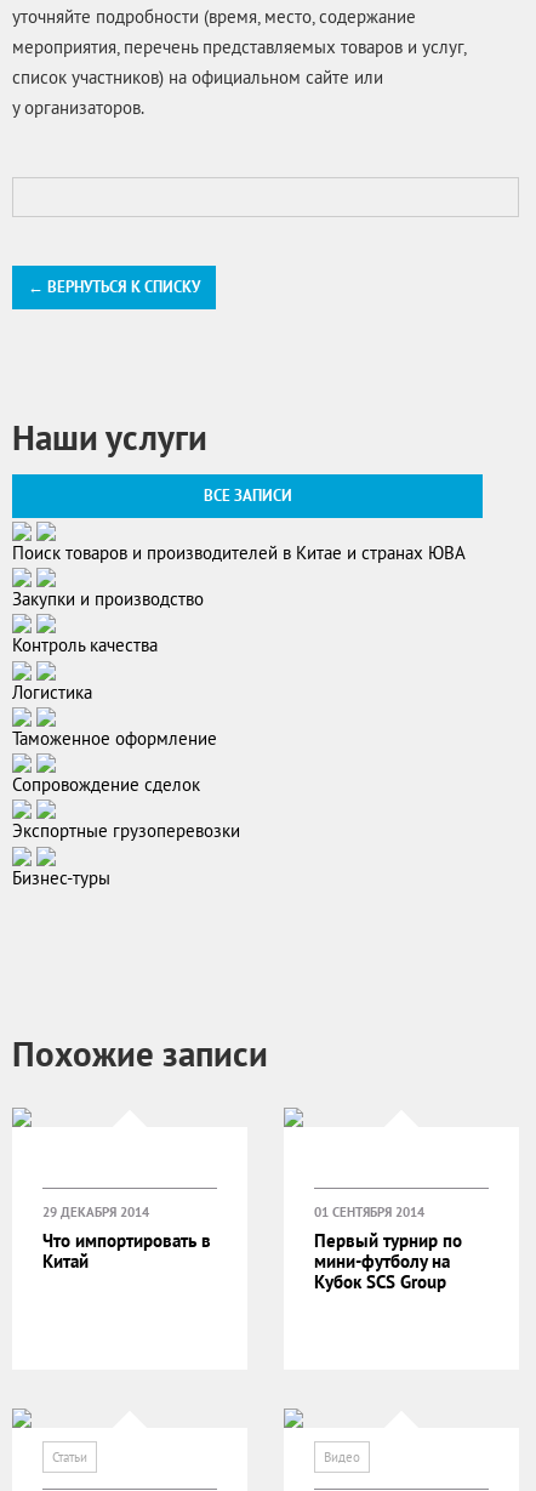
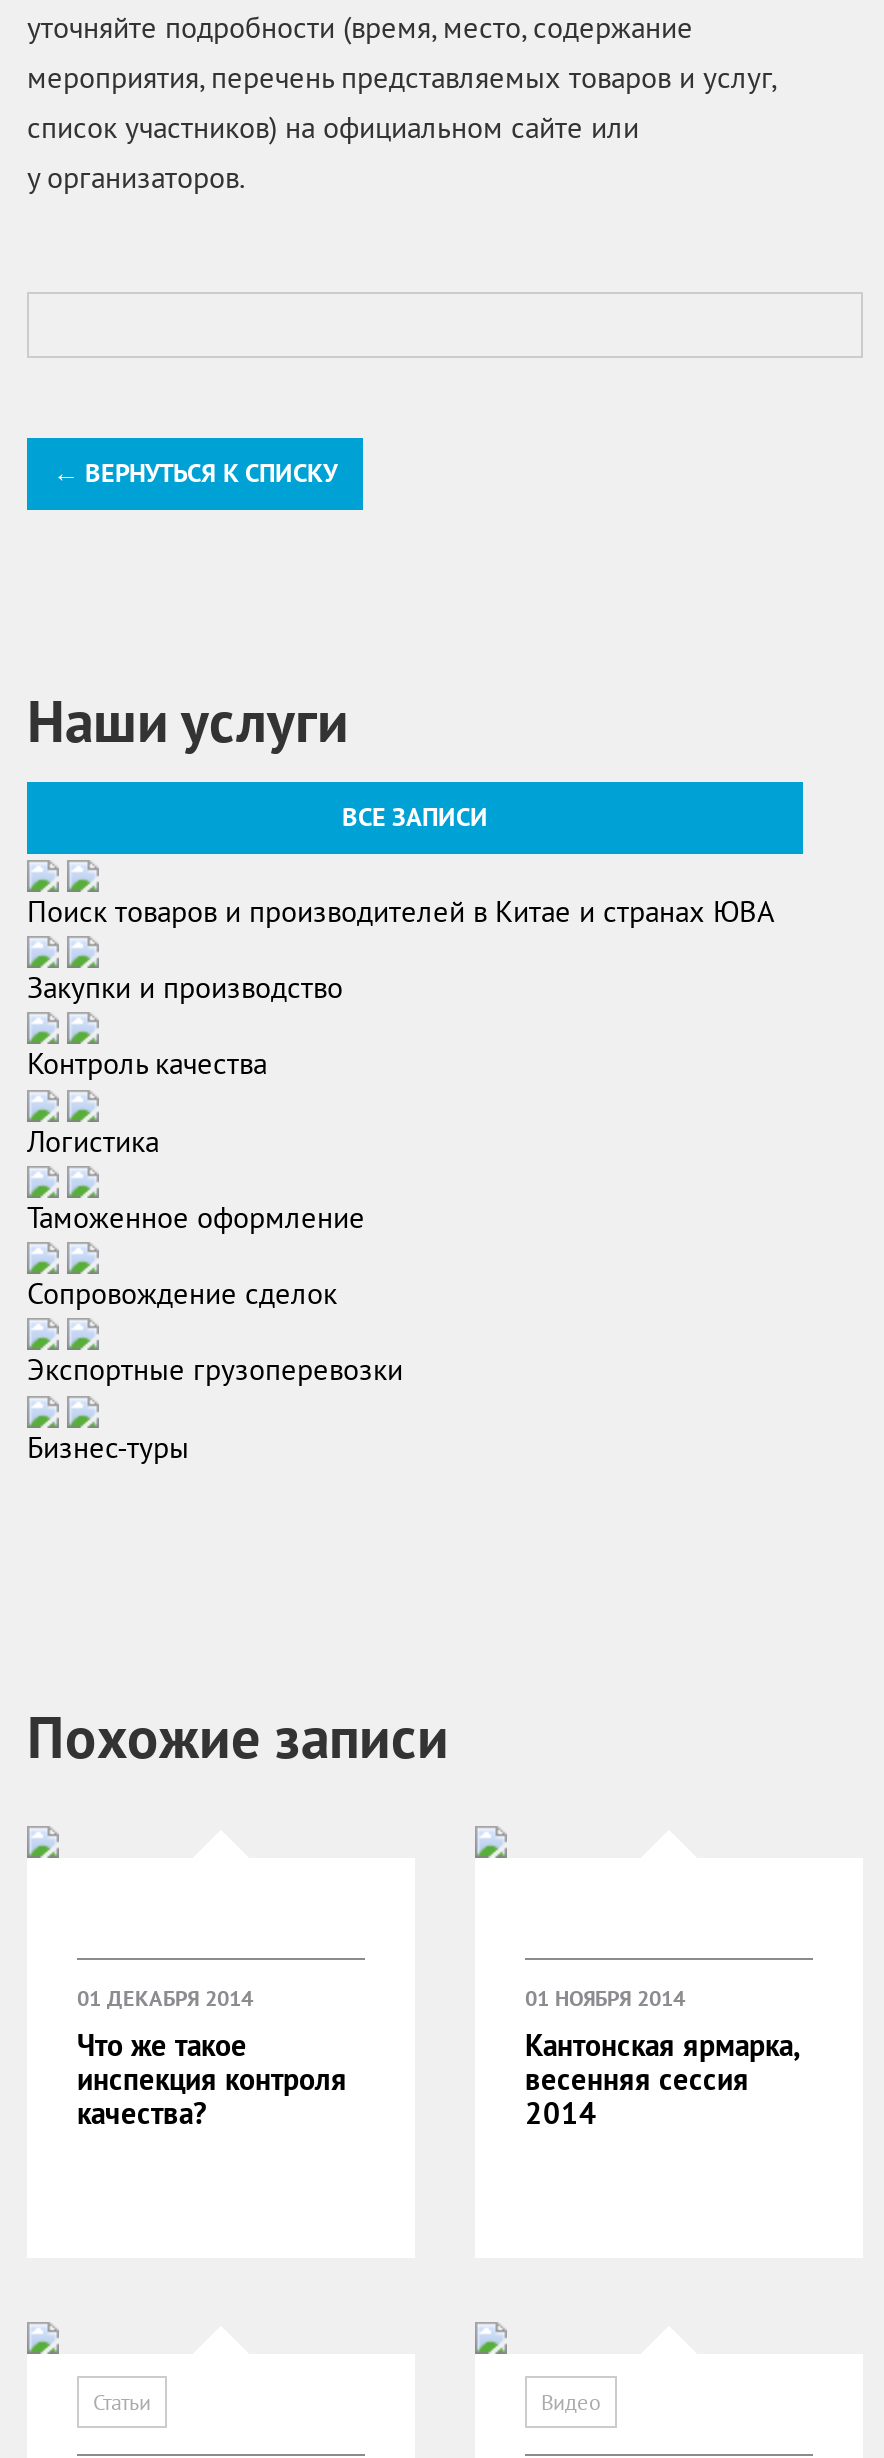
[42,1203,211,1272] 29 ДЕКАБРЯ 2014 | Что импортировать в | Китай -> [77,1983,347,2131] 01 ДЕКАБРЯ 2014 | Что же такое | инспекция контроля | качества?
[314,1203,462,1293] 01 СЕНТЯБРЯ 2014 | Первый турнир по | мини-футболу на | Кубок SCS Group -> [525,1983,799,2131] 01 НОЯБРЯ 2014 | Кантонская ярмарка, | весенняя сессия | 2014

